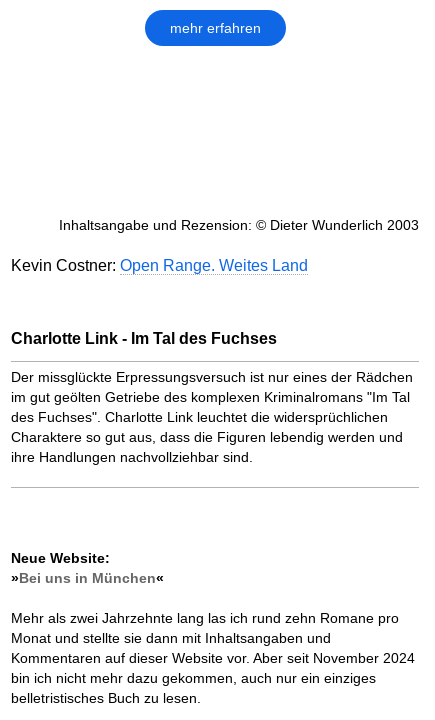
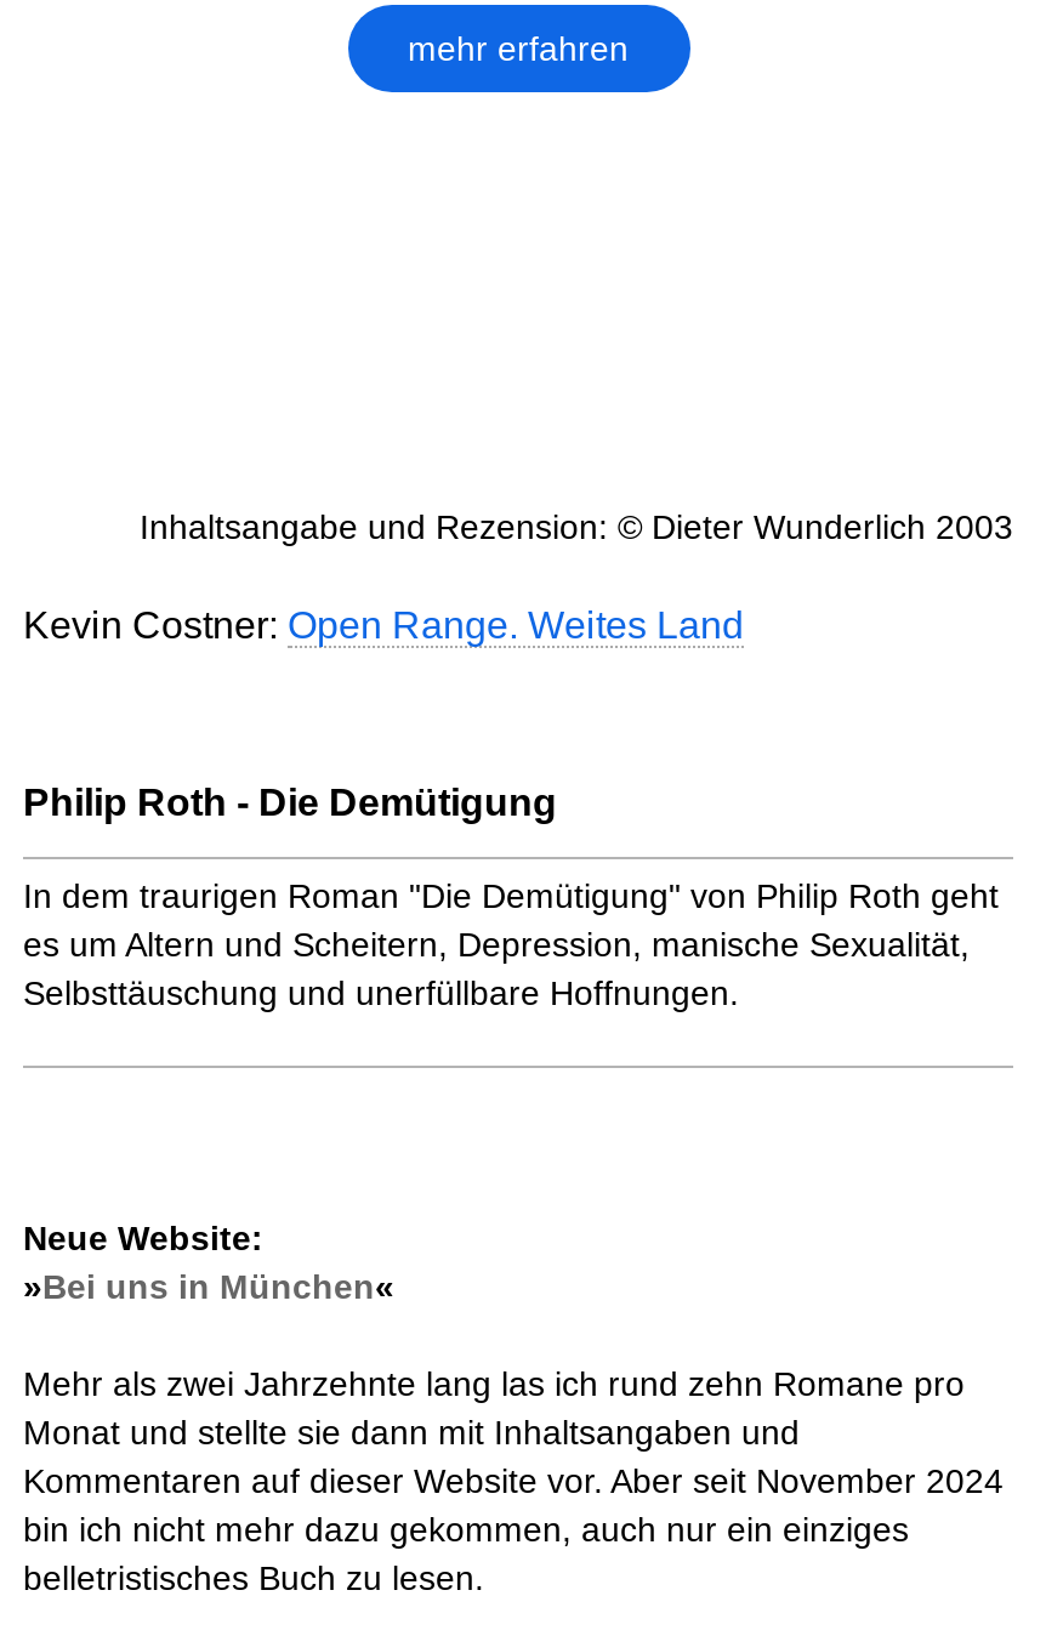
[11,330,277,347] Charlotte Link - Im Tal des Fuchses -> [23,783,557,824] Philip Roth - Die Demütigung
[11,369,413,465] Der missglückte Erpressungsversuch ist nur eines der Rädchen | im gut geölten Getriebe des komplexen Kriminalromans "Im Tal | des Fuchses". Charlotte Link leuchtet die widersprüchlichen | Charaktere so gut aus, dass die Figuren lebendig werden und | ihre Handlungen nachvollziehbar sind. -> [23,877,999,1013] In dem traurigen Roman "Die Demütigung" von Philip Roth geht | es um Altern und Scheitern, Depression, manische Sexualität, | Selbsttäuschung und unerfüllbare Hoffnungen.

